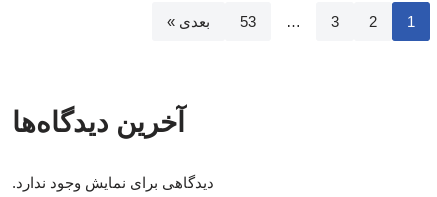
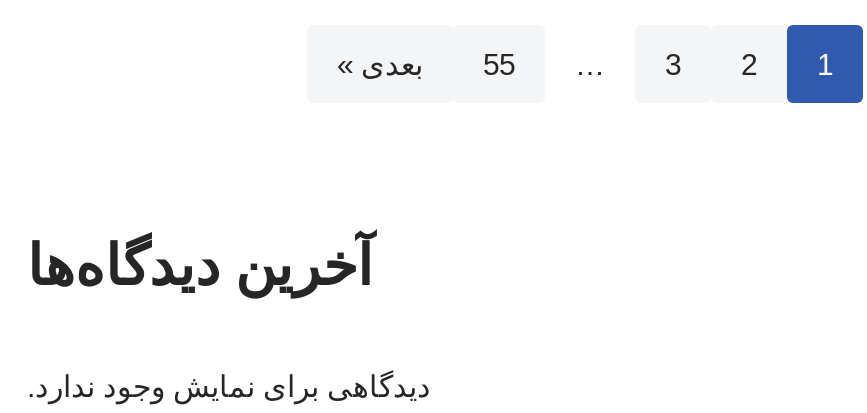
[240,13,256,30] 53 -> [483,47,515,81] 55

